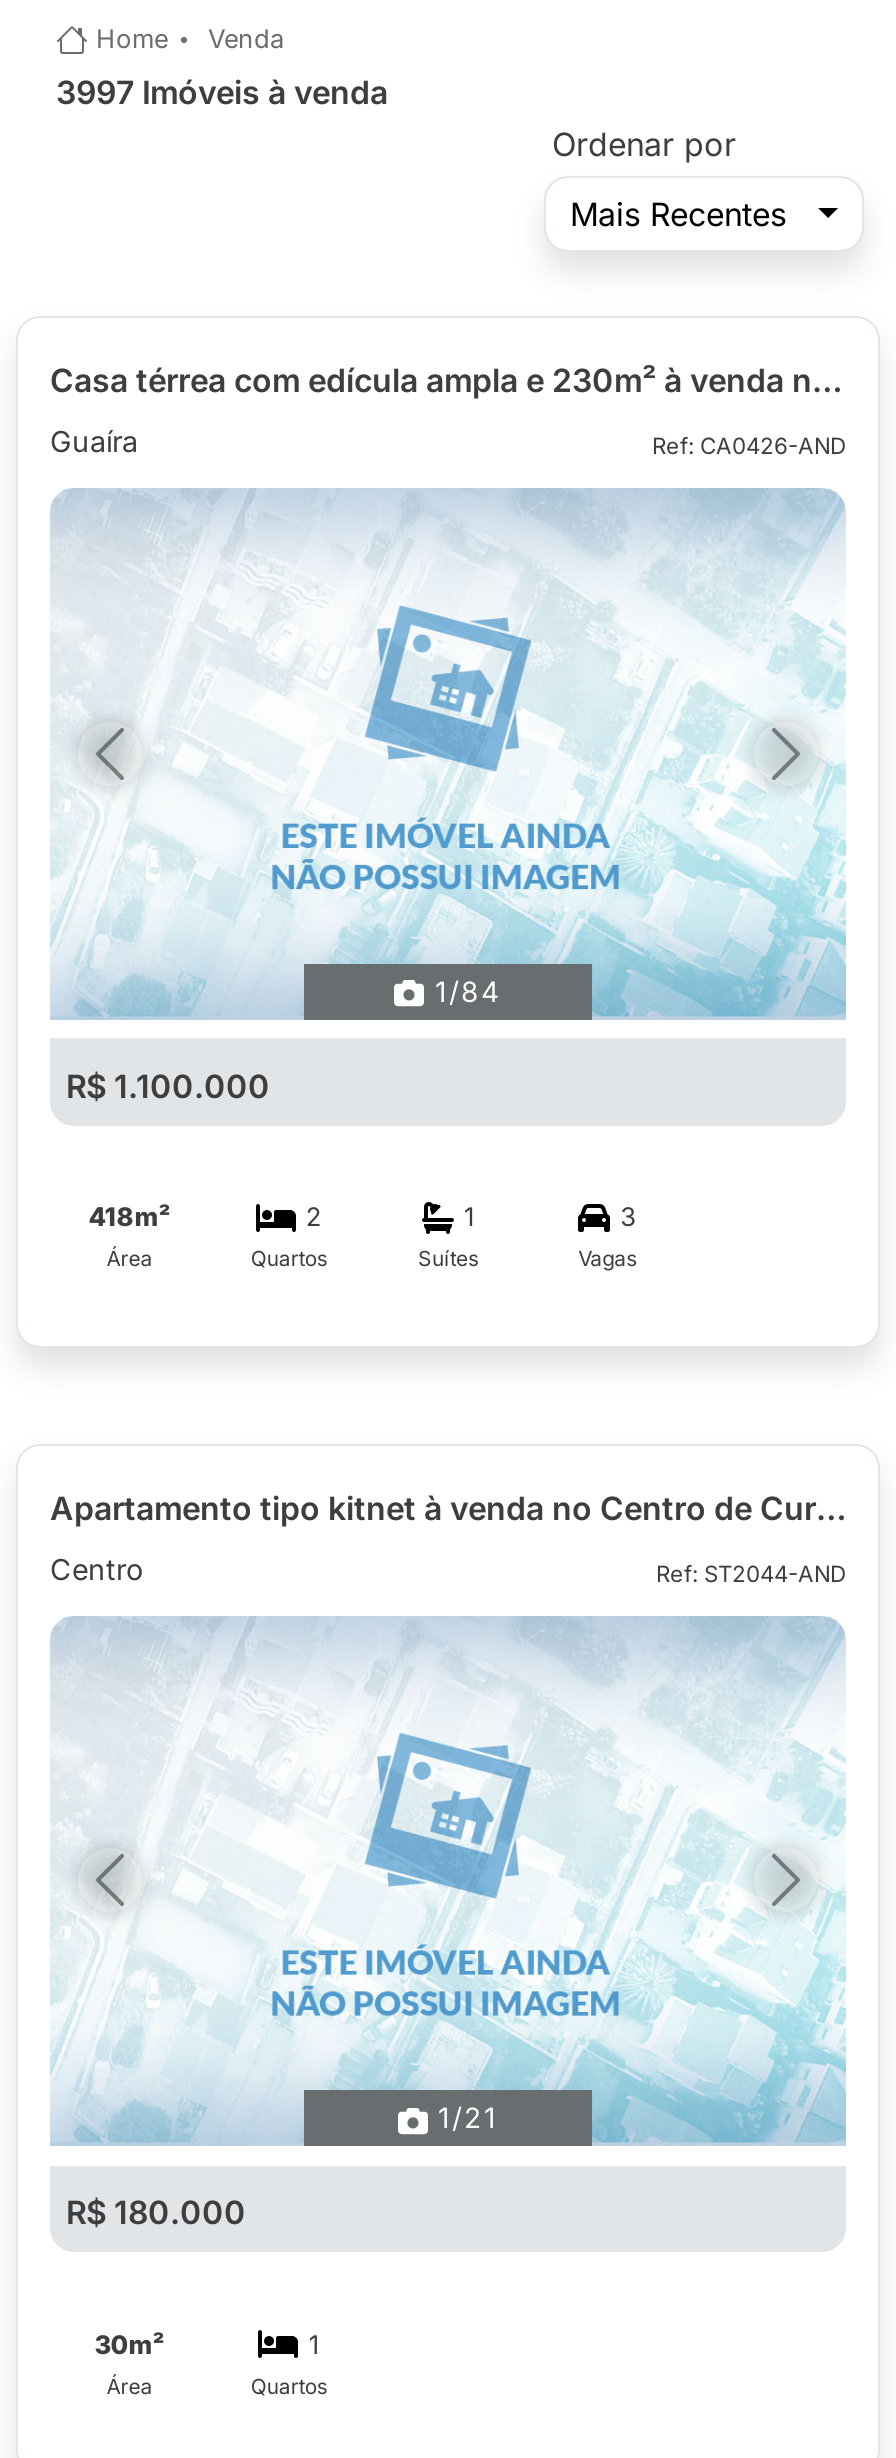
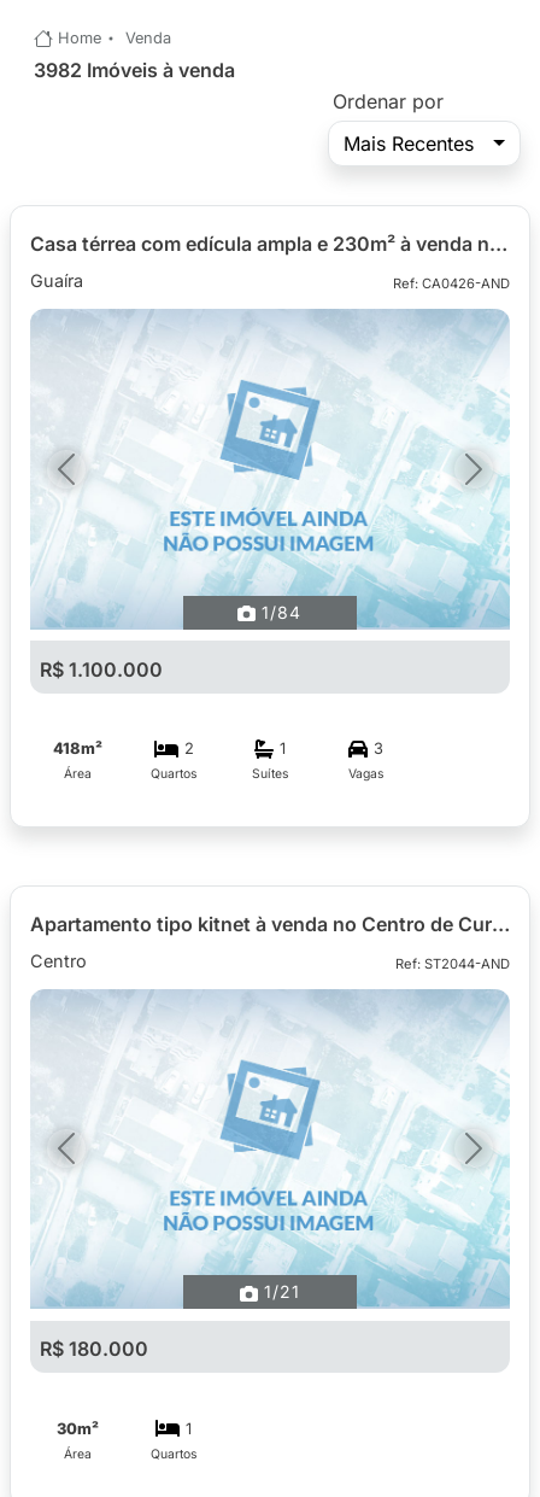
[56,72,388,112] 3997 Imóveis à venda -> [34,58,235,82] 3982 Imóveis à venda

